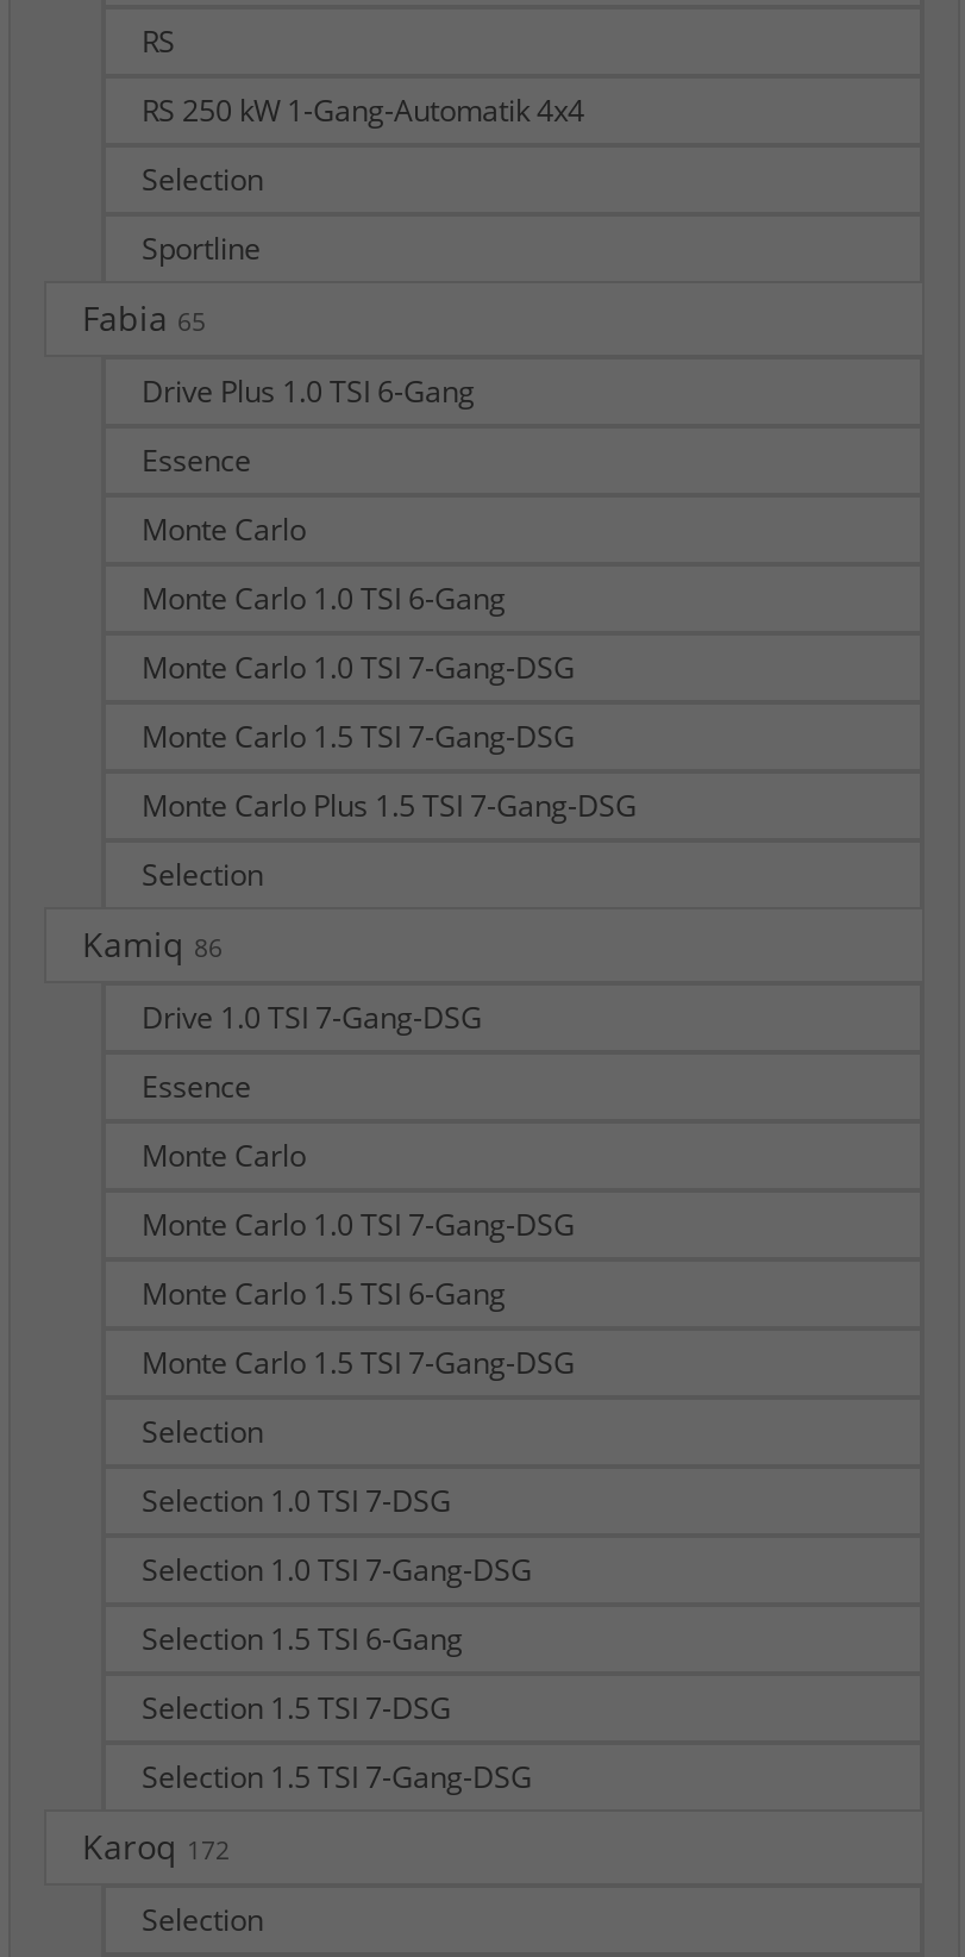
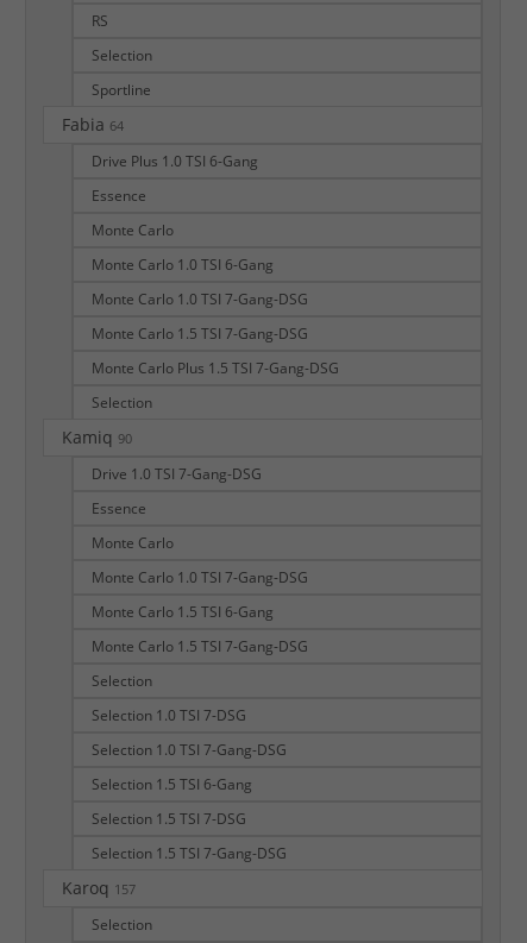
[142,90,584,130] RS 250 kW 1-Gang-Automatik 4x4 -> none
[82,294,206,339] Fabia 65 -> [62,112,124,135] Fabia 64
[82,920,223,966] Kamiq 86 -> [62,425,132,448] Kamiq 90
[82,1823,230,1868] Karoq 172 -> [62,876,136,899] Karoq 157

